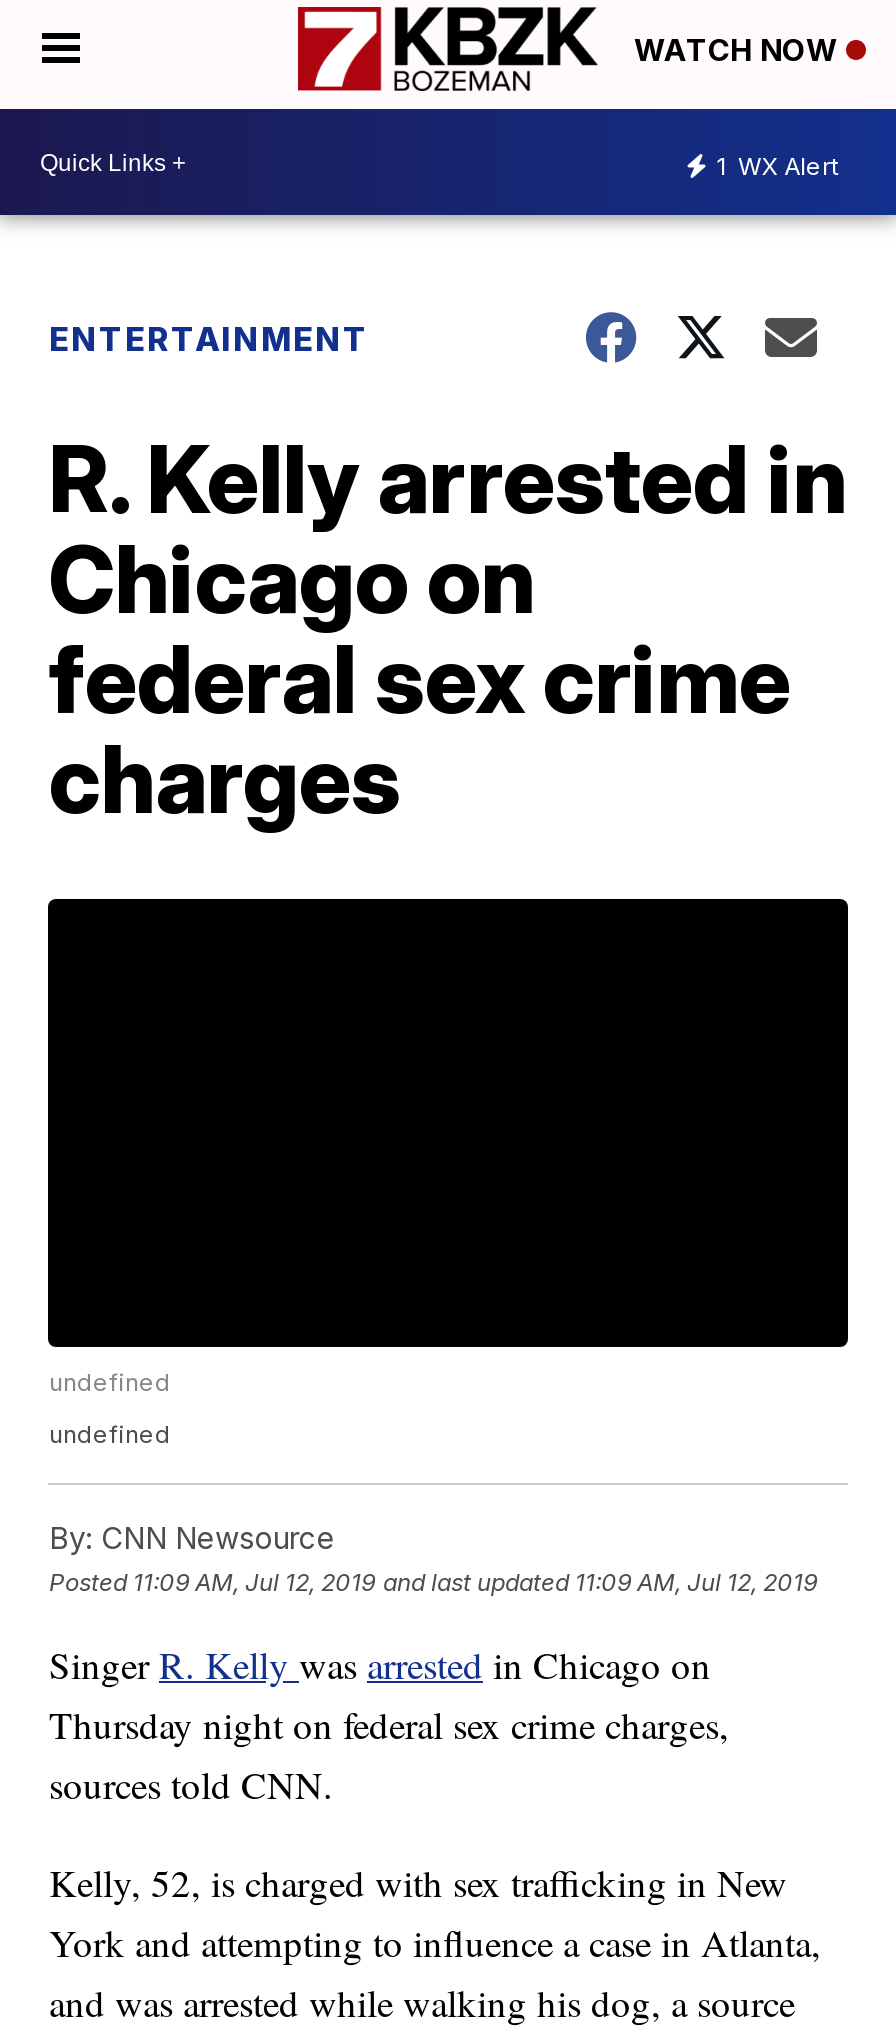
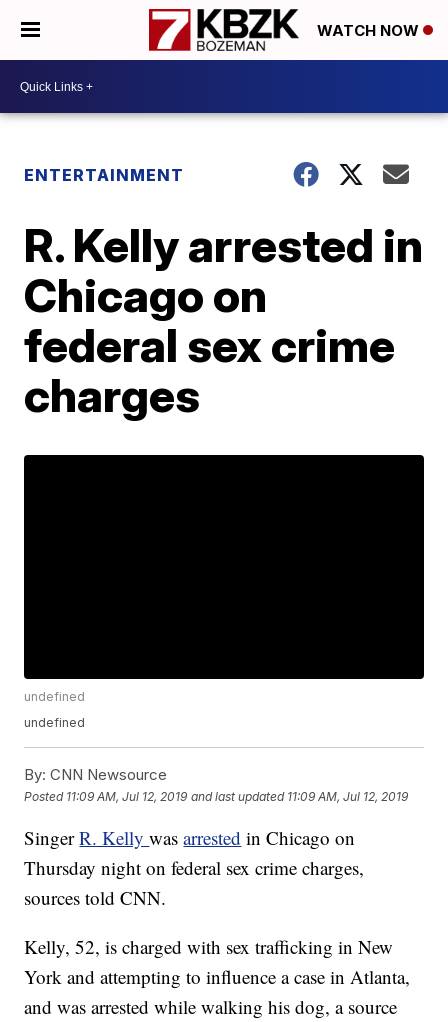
[716,150,838,180] 1 WX Alert -> none

